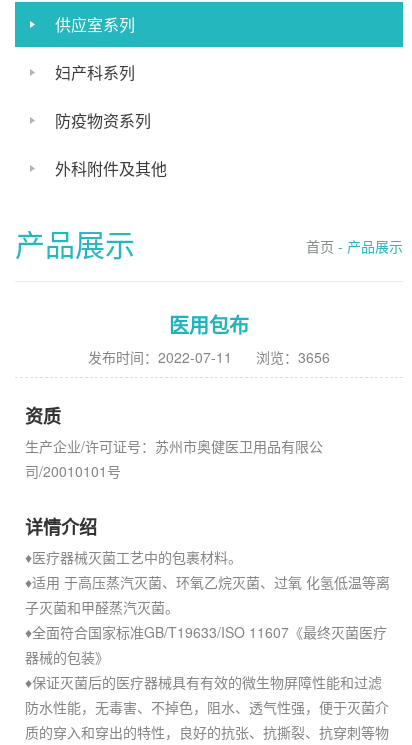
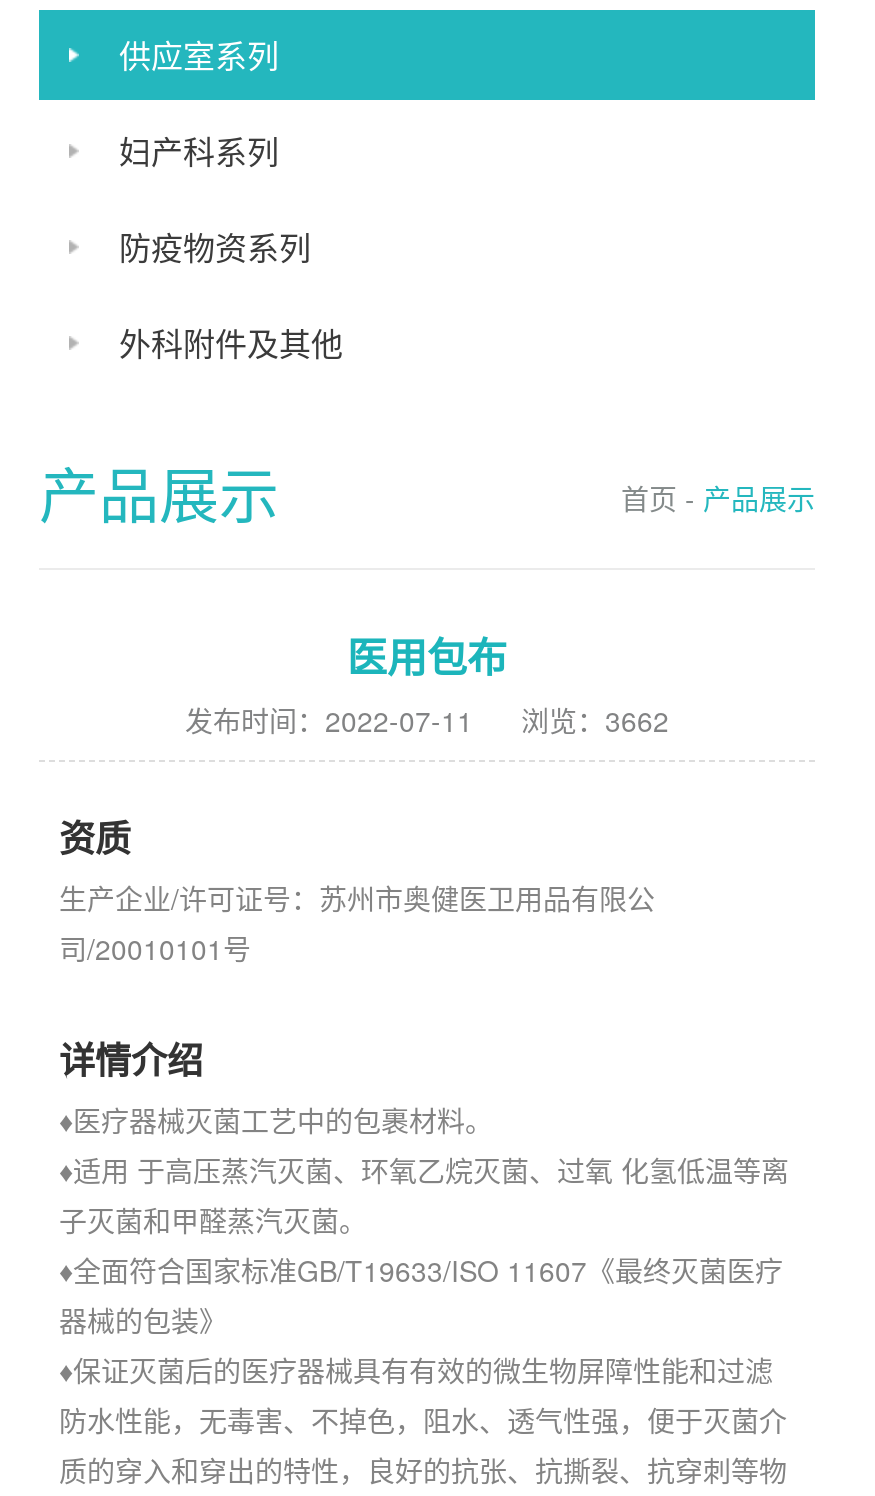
[88,347,330,367] 发布时间：2022-07-11 浏览：3656 -> [185,700,669,740] 发布时间：2022-07-11 浏览：3662

